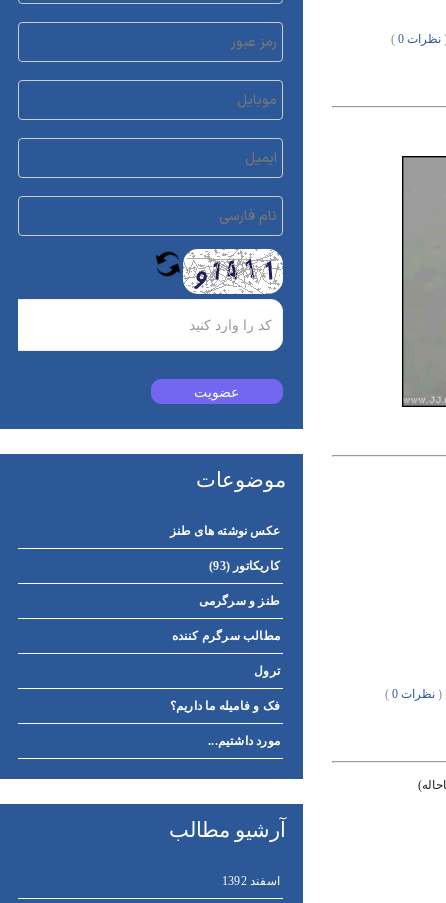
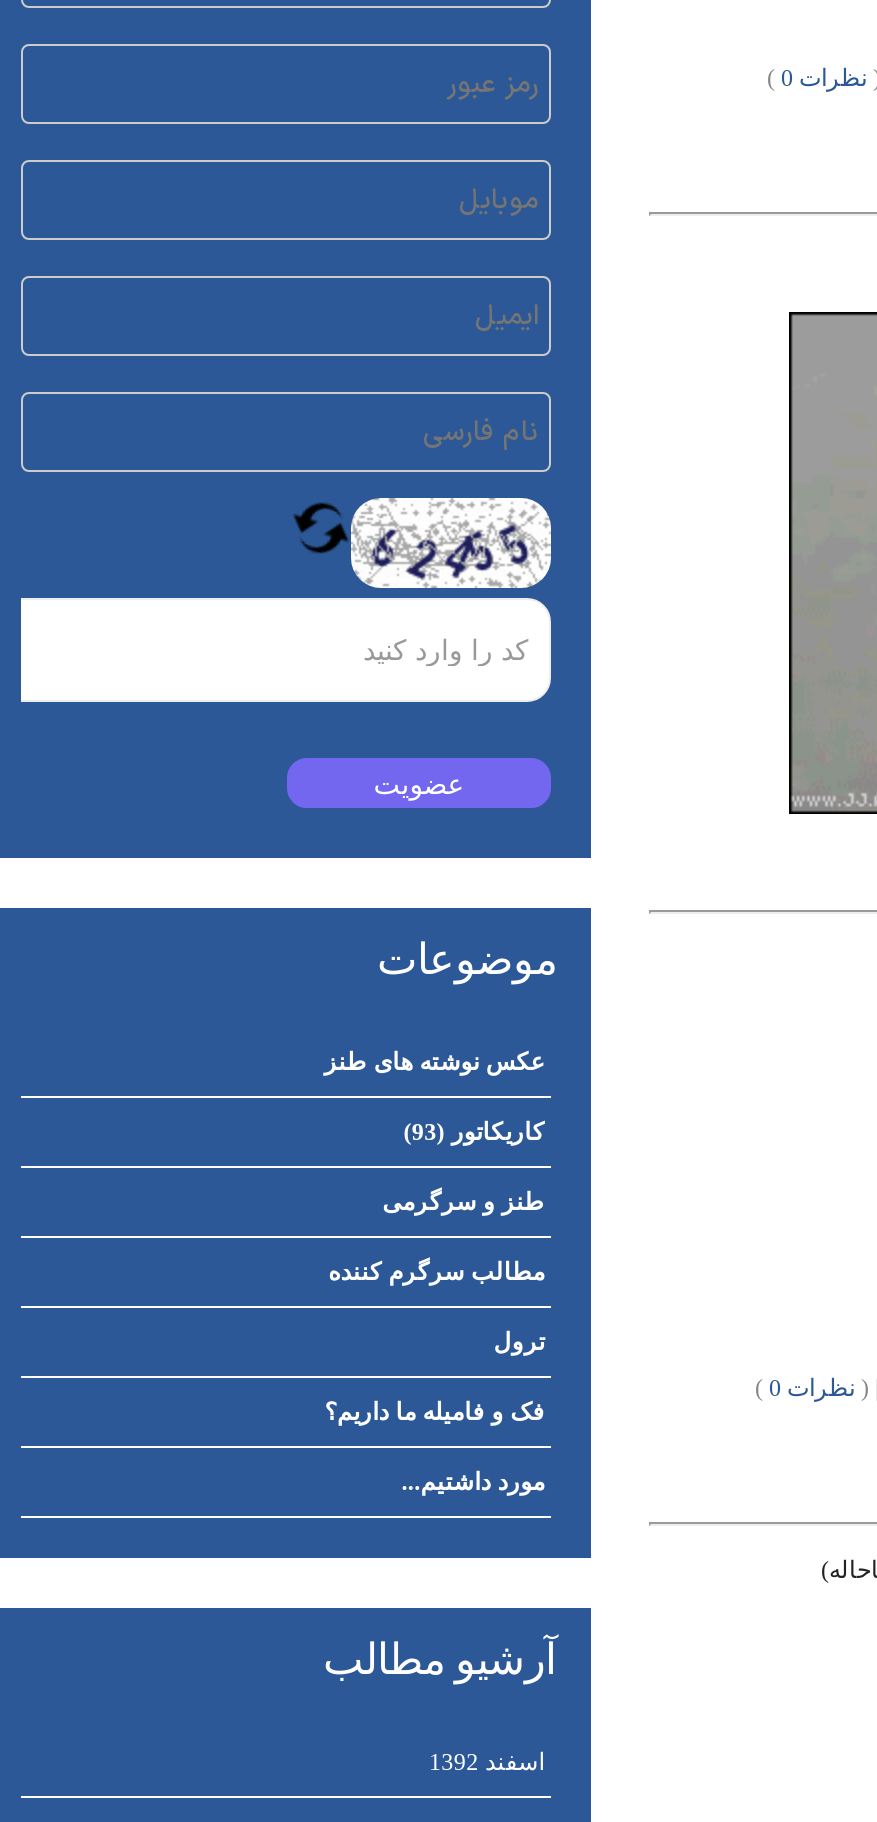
[184,249,283,294] [image] -> [355,498,547,588] [image]

